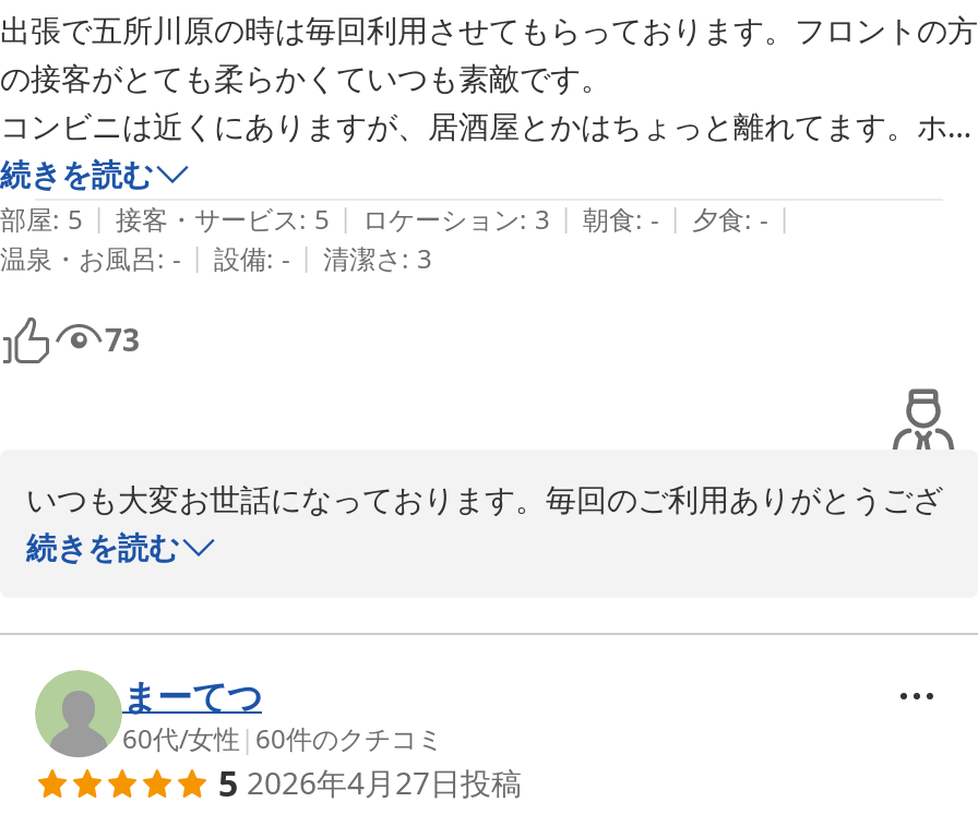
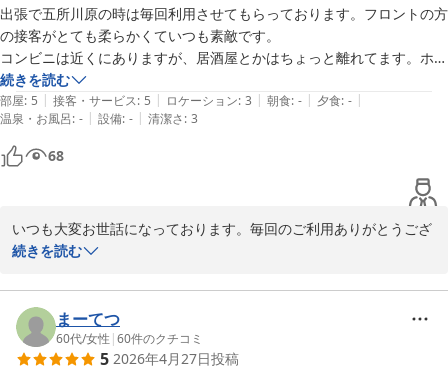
[105,319,140,360] 73 -> [48,146,64,165] 68

